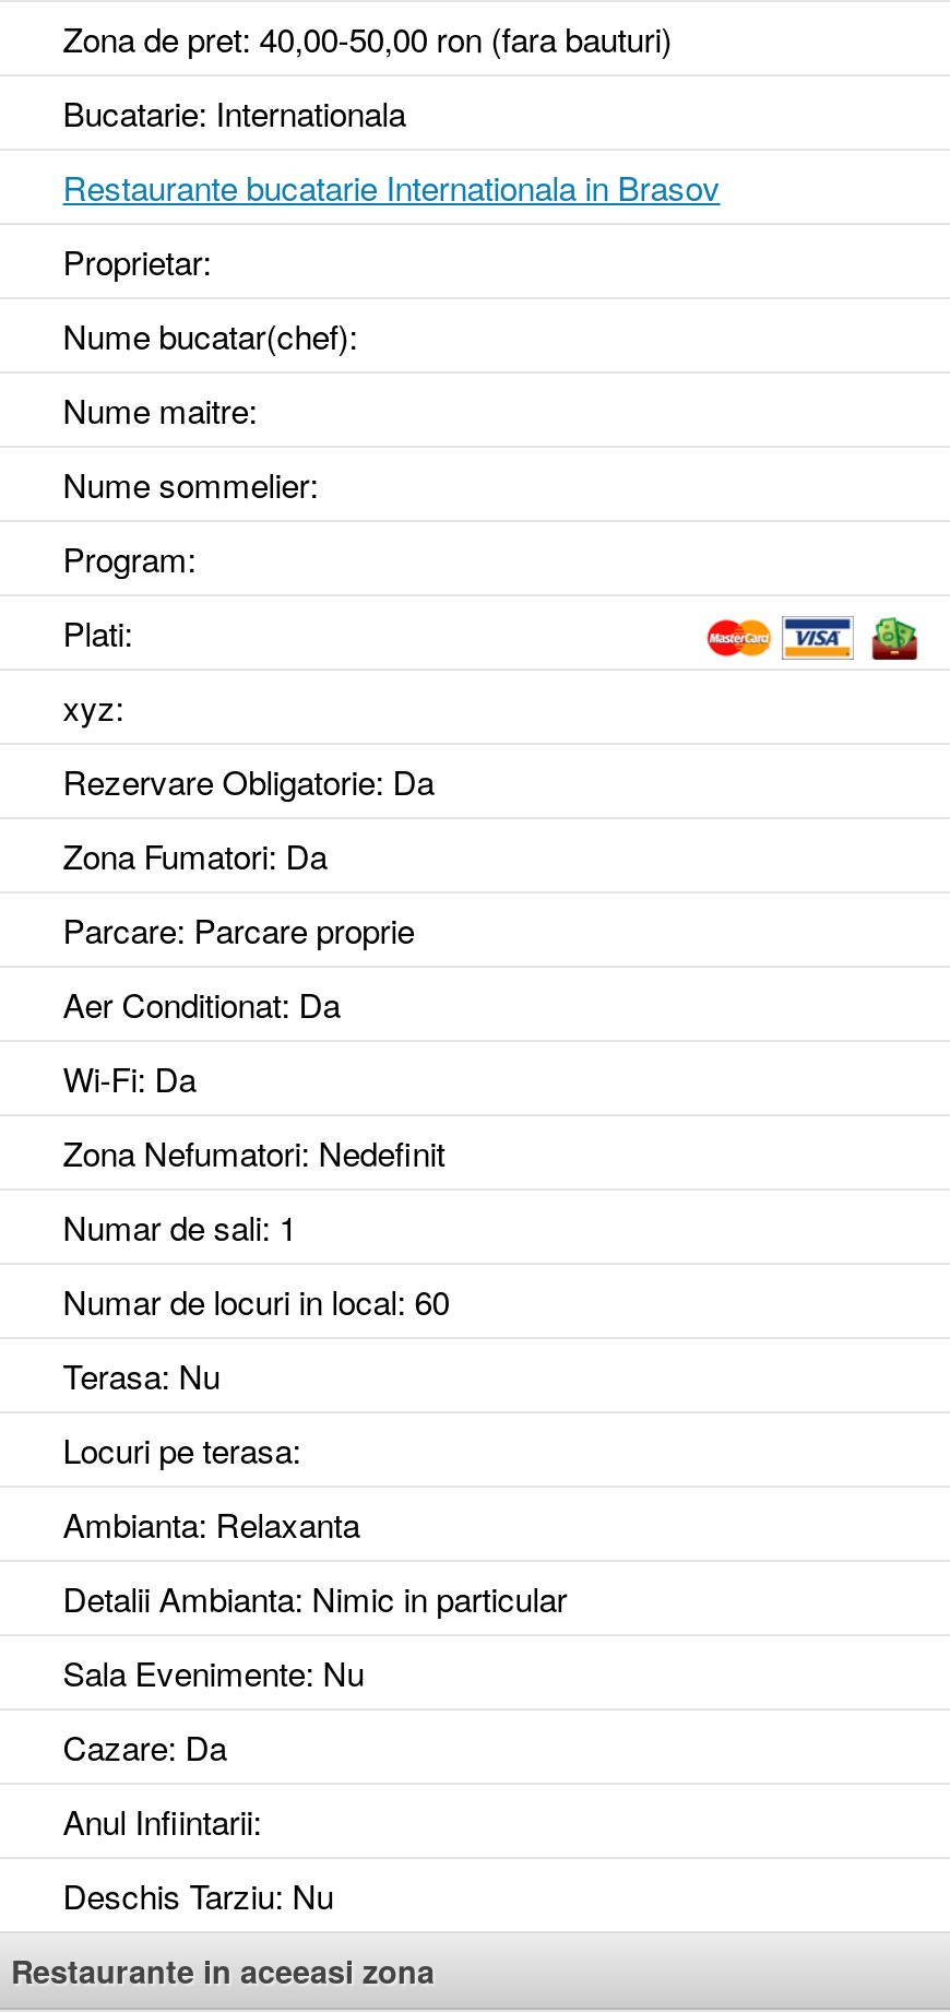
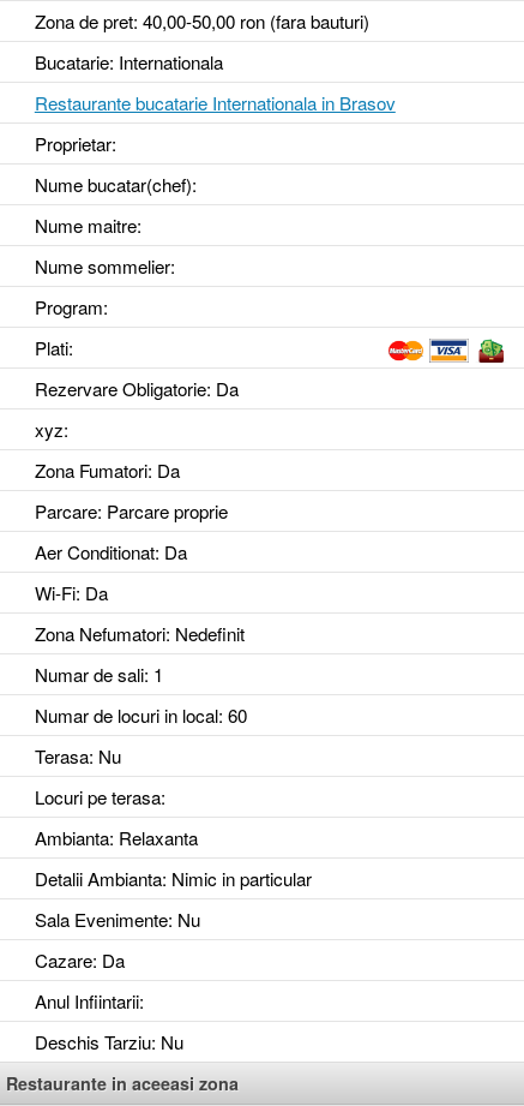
moved [63,685,124,731] -> [35,417,68,442]: xyz:
moved [63,759,434,805] -> [35,376,238,402]: Rezervare Obligatorie: Da

